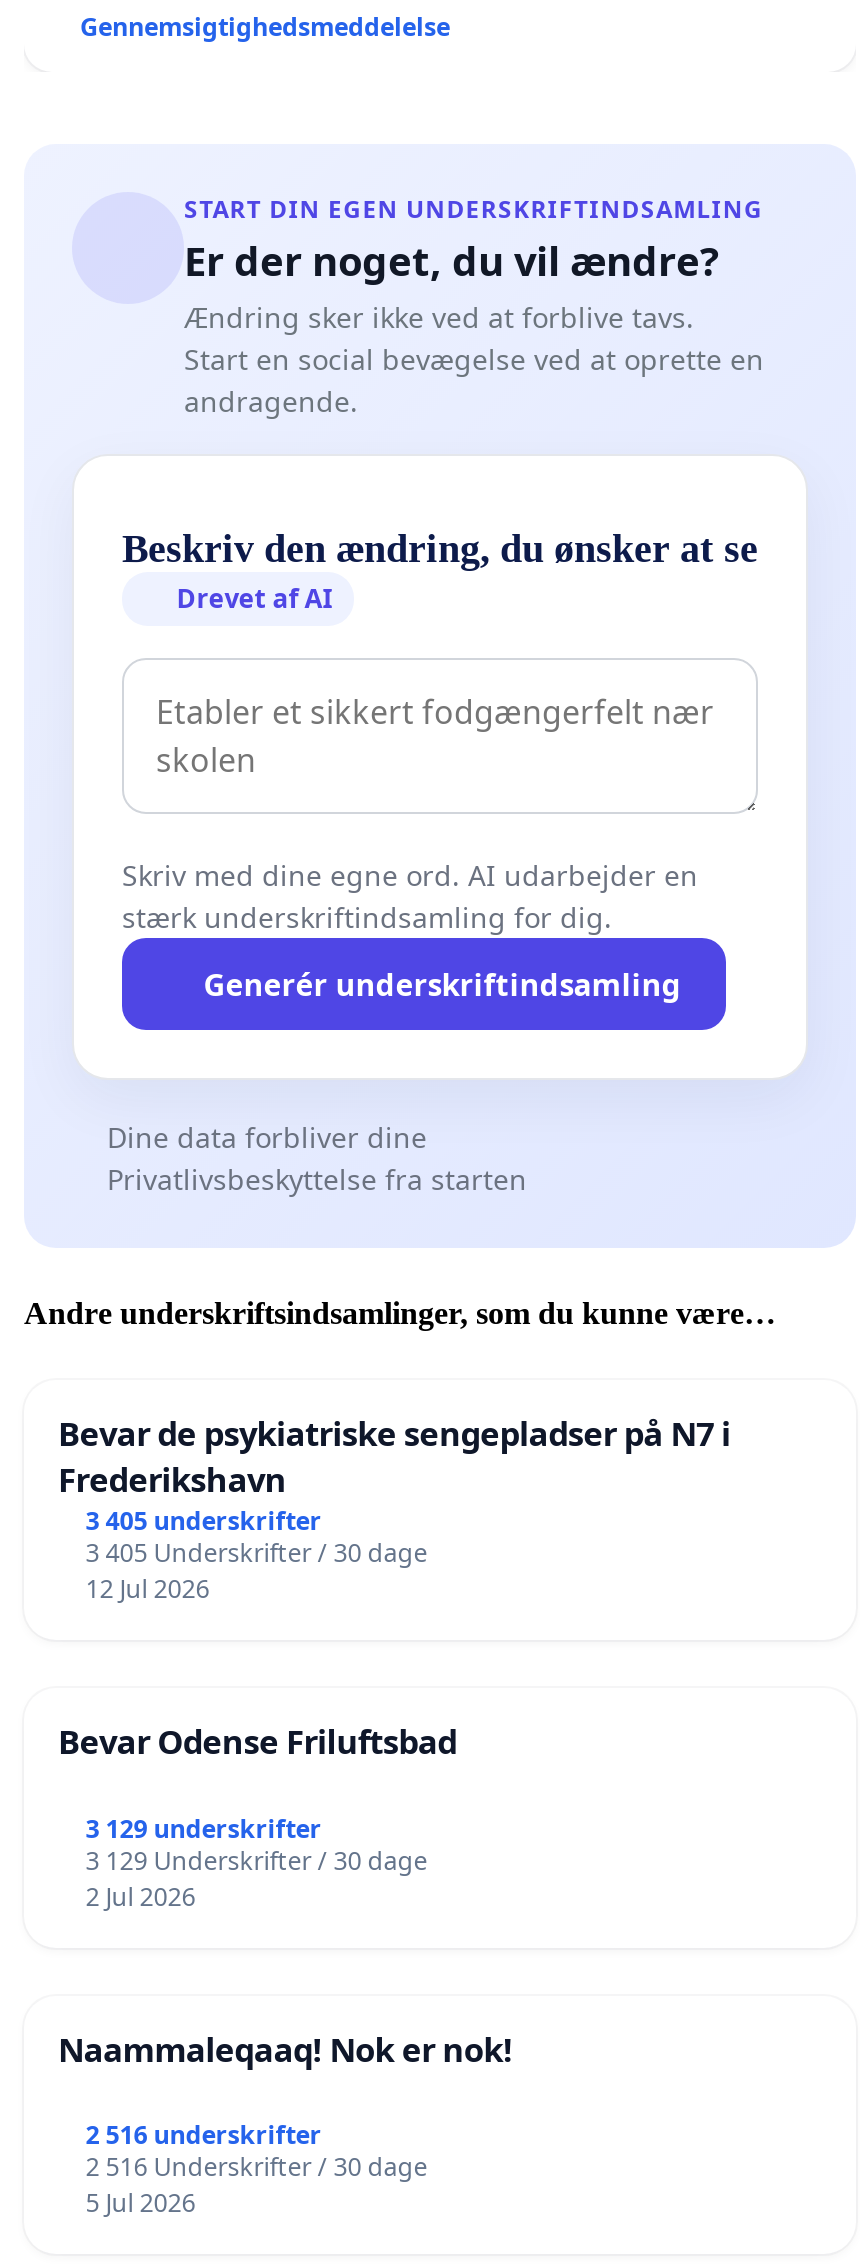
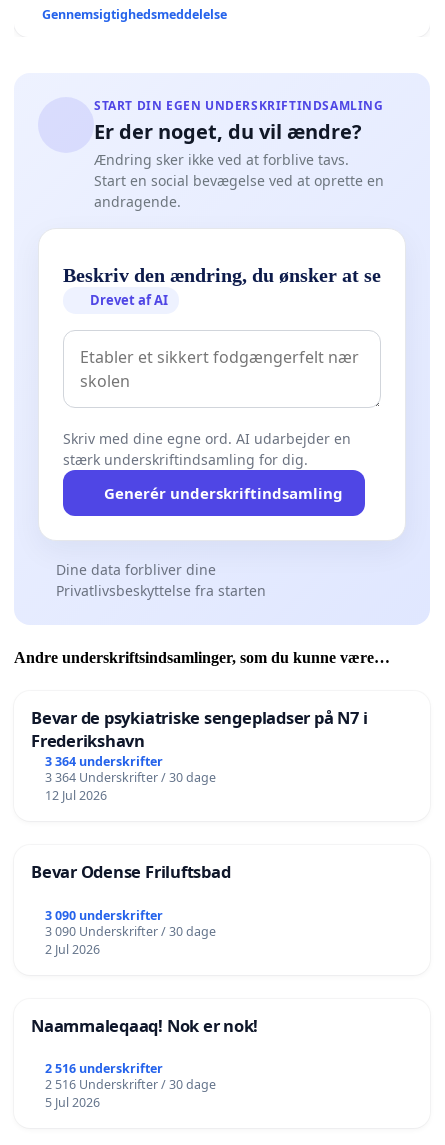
[86,1503,322,1537] 3 405 underskrifter -> [45,753,163,770] 3 364 underskrifter
[86,1535,428,1569] 3 405 Underskrifter / 30 dage -> [45,769,216,786] 3 364 Underskrifter / 30 dage
[86,1811,322,1845] 3 129 underskrifter -> [45,906,163,923] 3 090 underskrifter
[86,1843,428,1877] 3 129 Underskrifter / 30 dage -> [45,922,216,939] 3 090 Underskrifter / 30 dage

